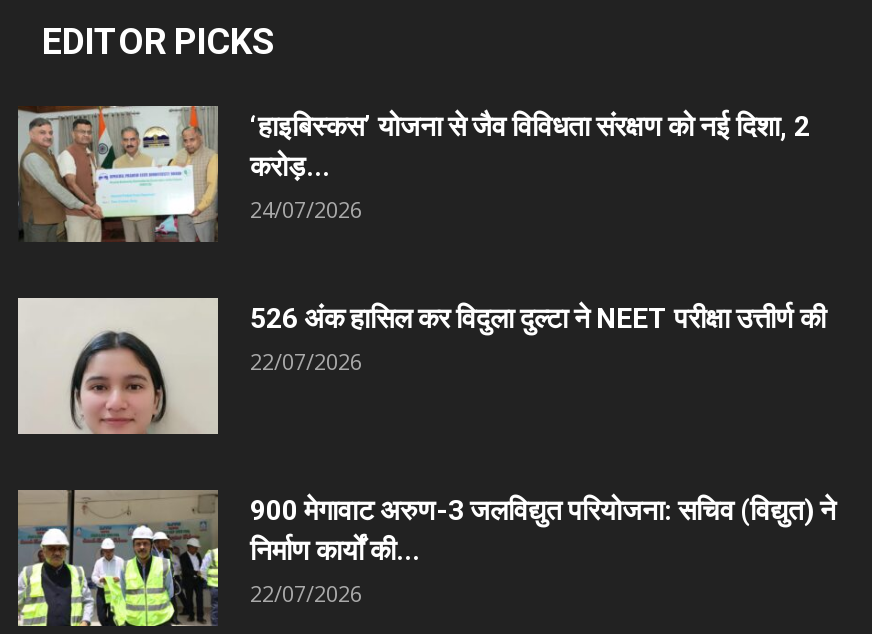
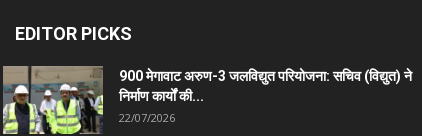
[18,104,826,375] [image] | ‘हाइबिस्कस’ योजना से जैव विविधता संरक्षण को नई दिशा, 2 | करोड़... | 24/07/2026 | 526 अंक हासिल कर विदुला दुल्टा ने NEET परीक्षा उत्तीर्ण की | 22/07/2026 -> none
[16,296,220,436] [image] -> none

